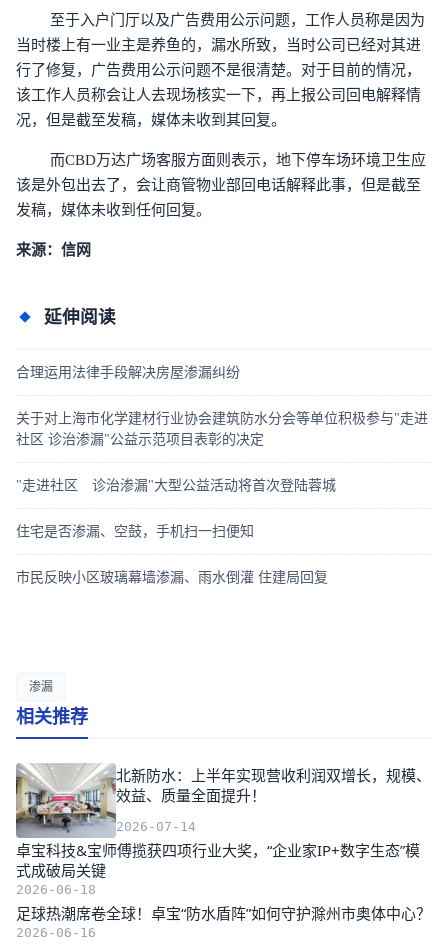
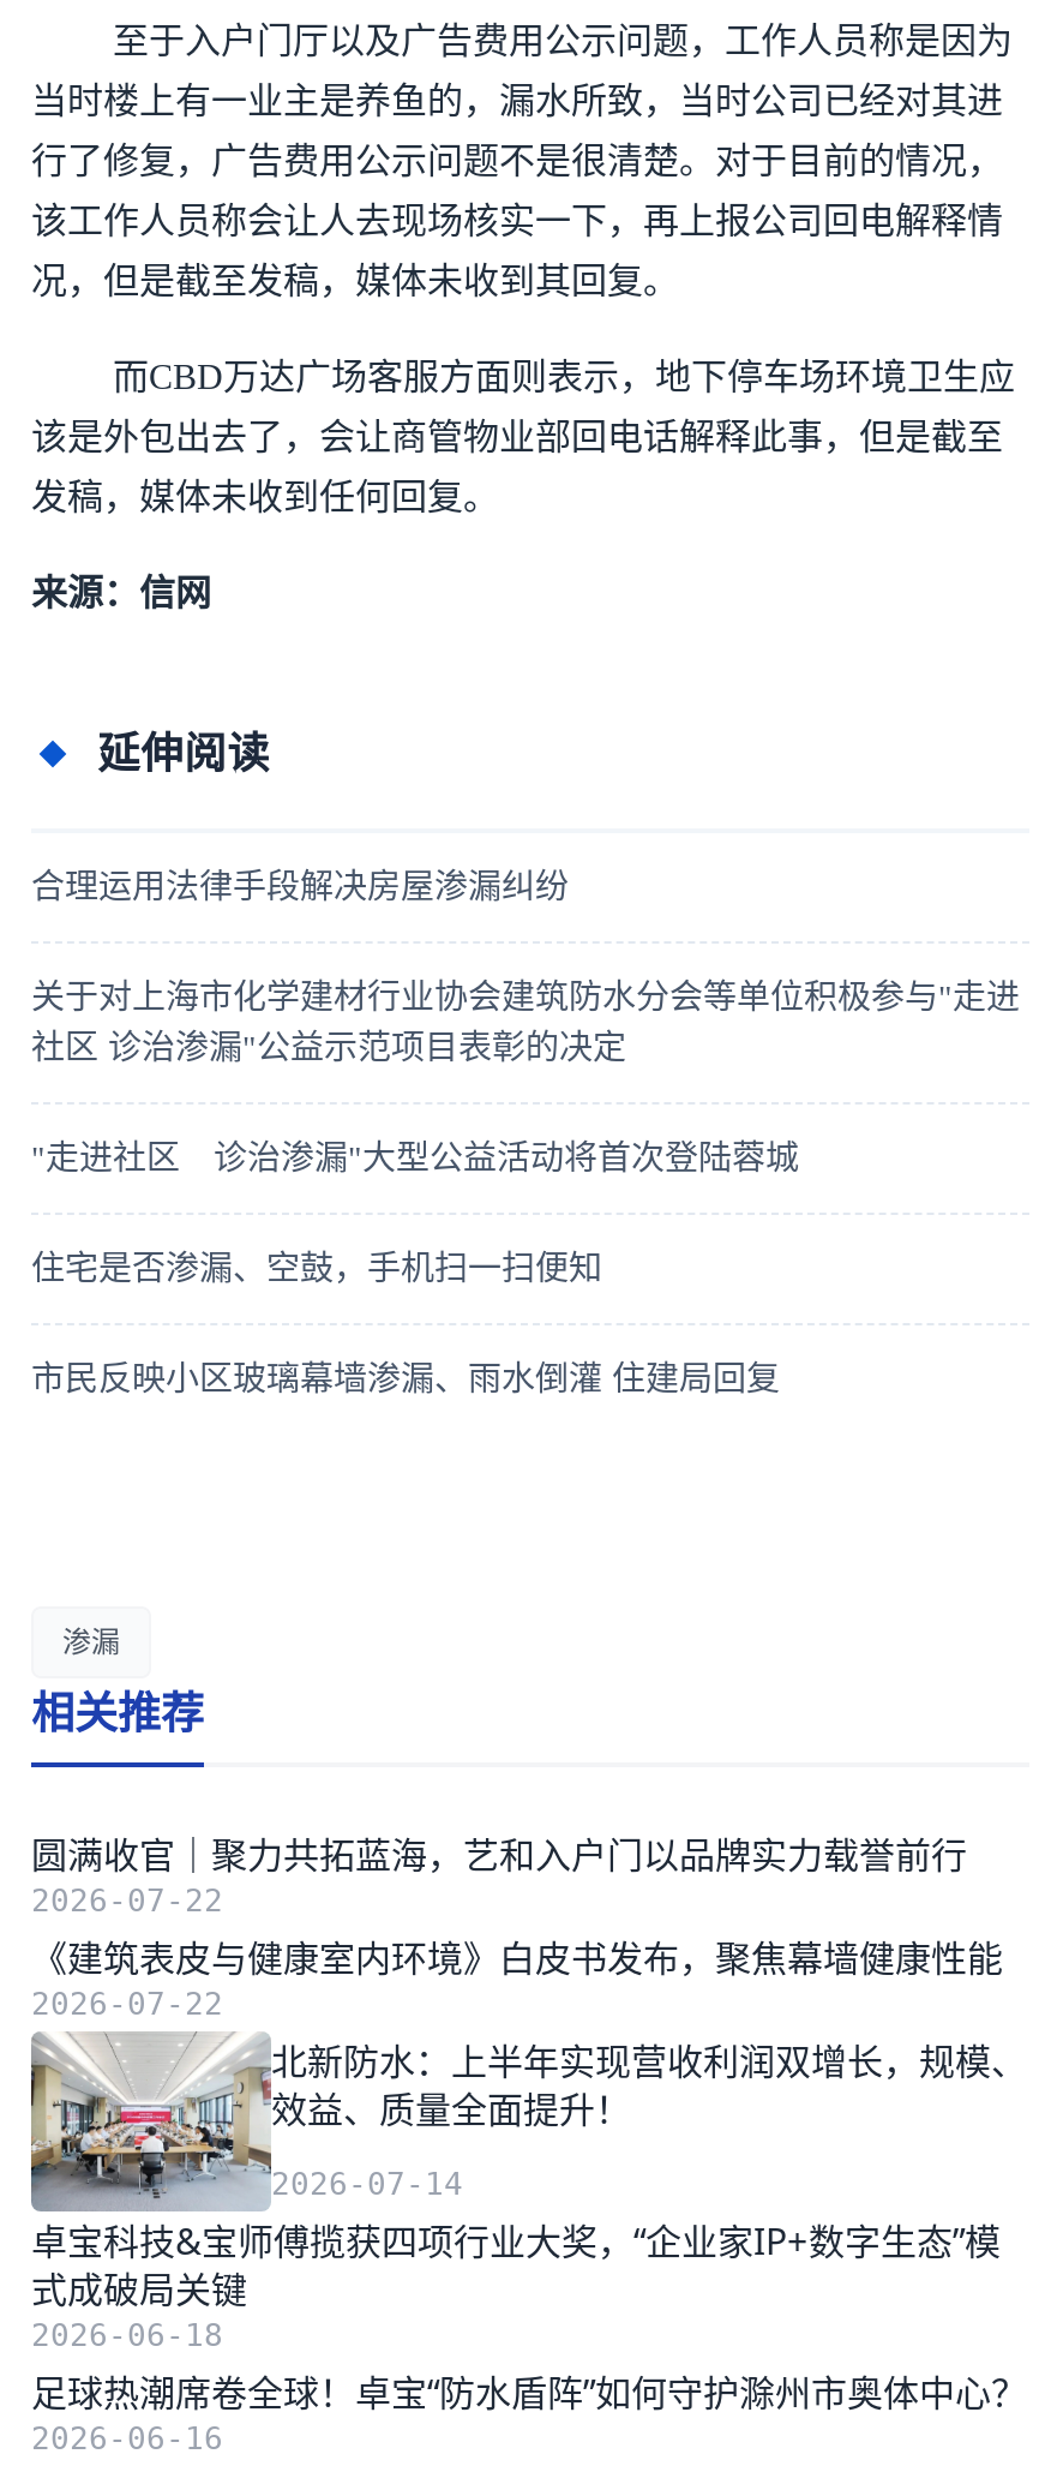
none -> [31,1829,1003,2021] 圆满收官｜聚力共拓蓝海，艺和入户门以品牌实力载誉前行 | 2026-07-22 | 《建筑表皮与健康室内环境》白皮书发布，聚焦幕墙健康性能 | 2026-07-22

